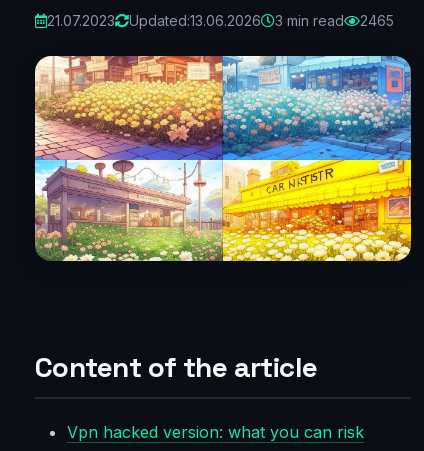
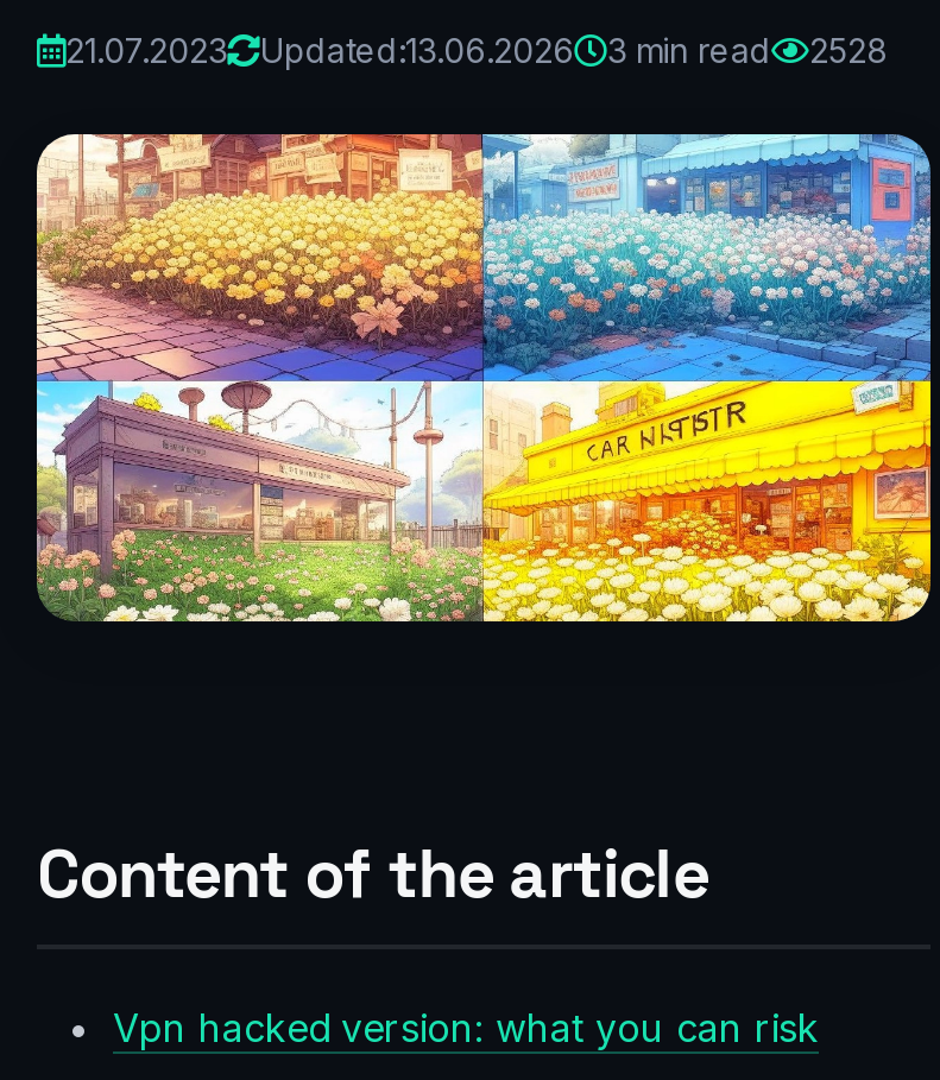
[47,12,394,29] 21.07.2023 Updated:13.06.2026 3 min read 2465 -> [65,29,888,70] 21.07.2023 Updated:13.06.2026 3 min read 2528

